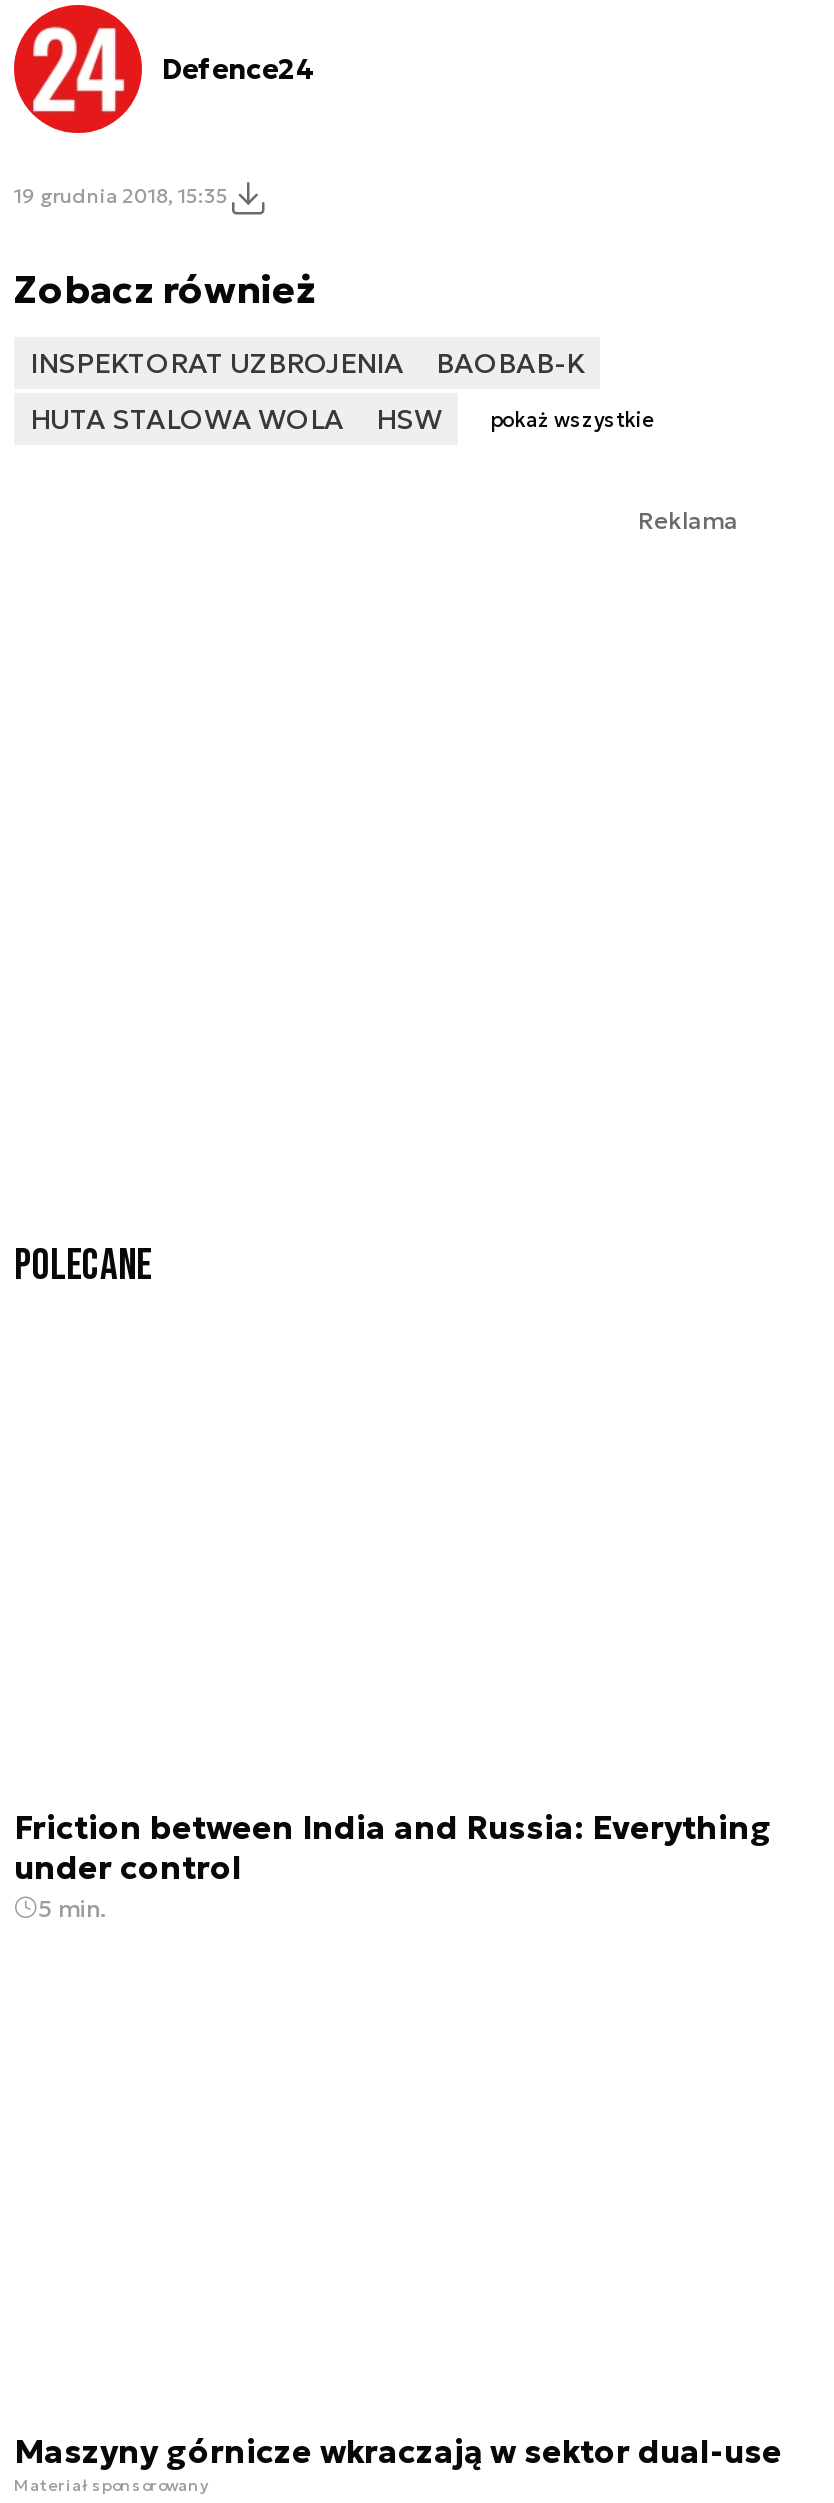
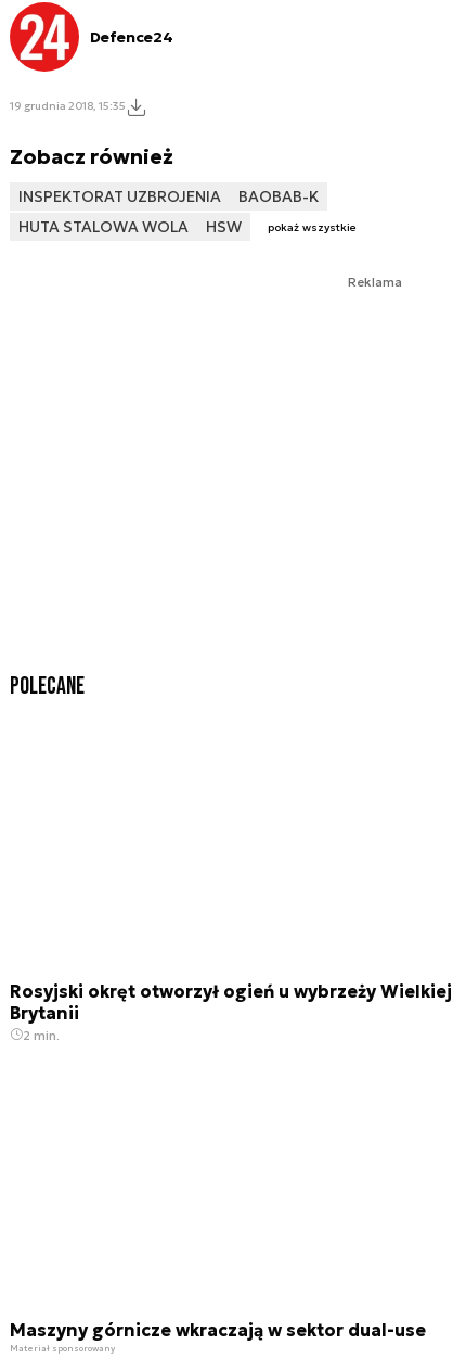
[14,1807,772,1923] Friction between India and Russia: Everything | under control | 5 min. -> [10,980,452,1043] Rosyjski okręt otworzył ogień u wybrzeży Wielkiej | Brytanii | 2 min.

